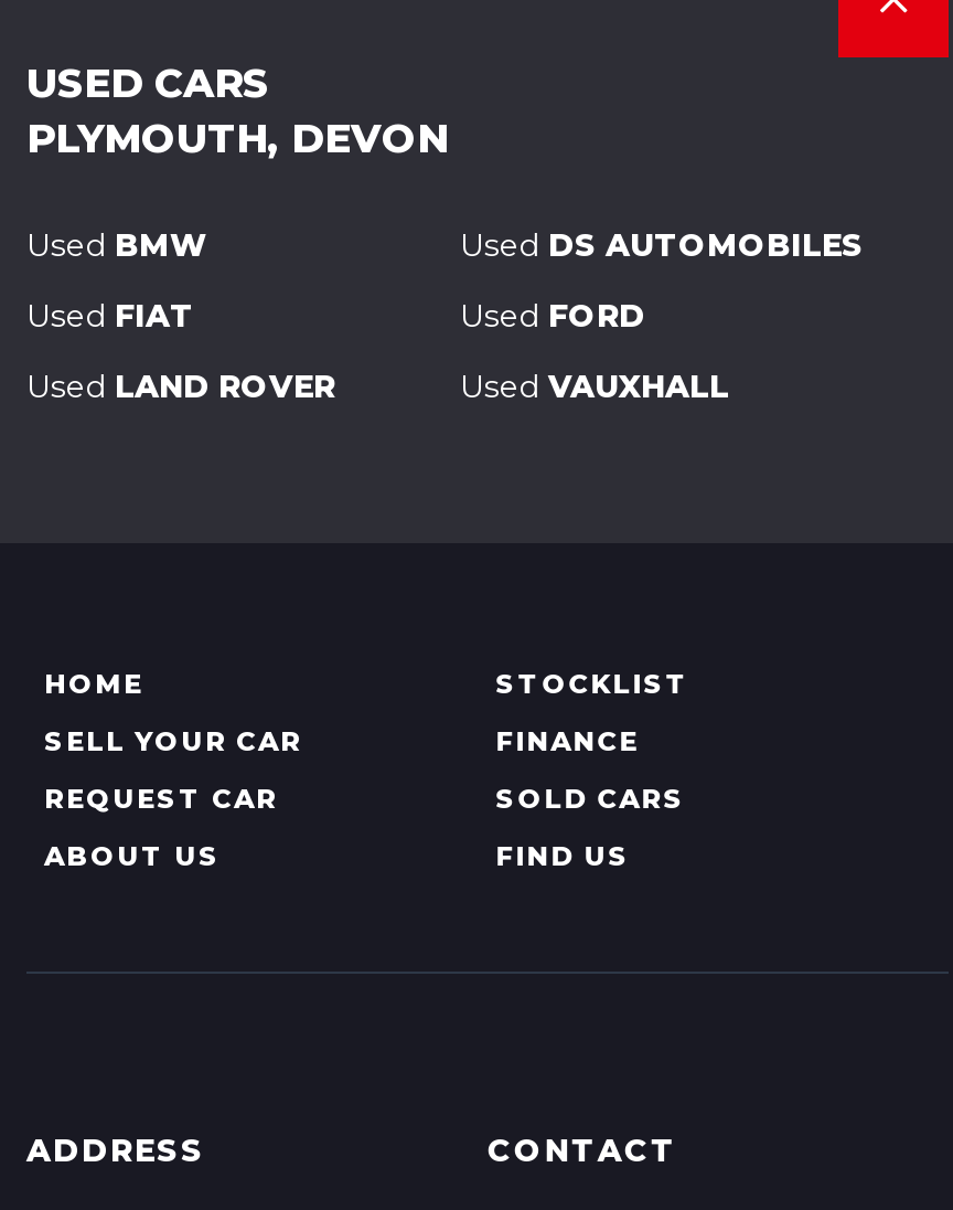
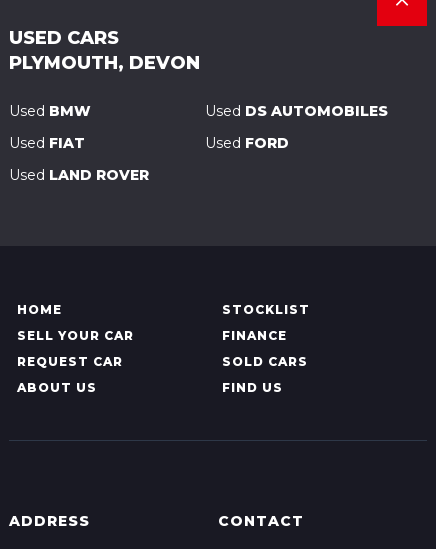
[460,367,729,406] Used VAUXHALL -> none

